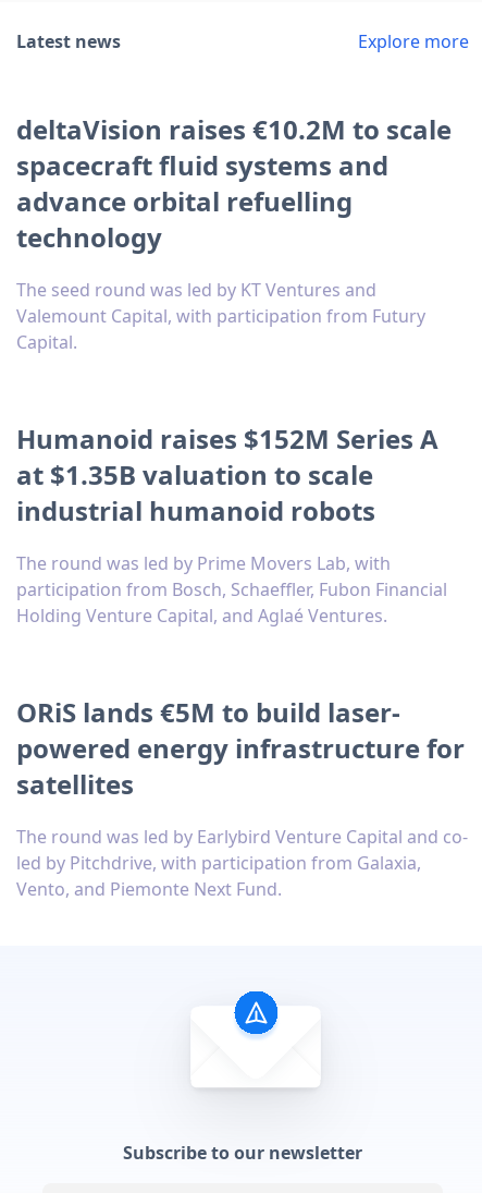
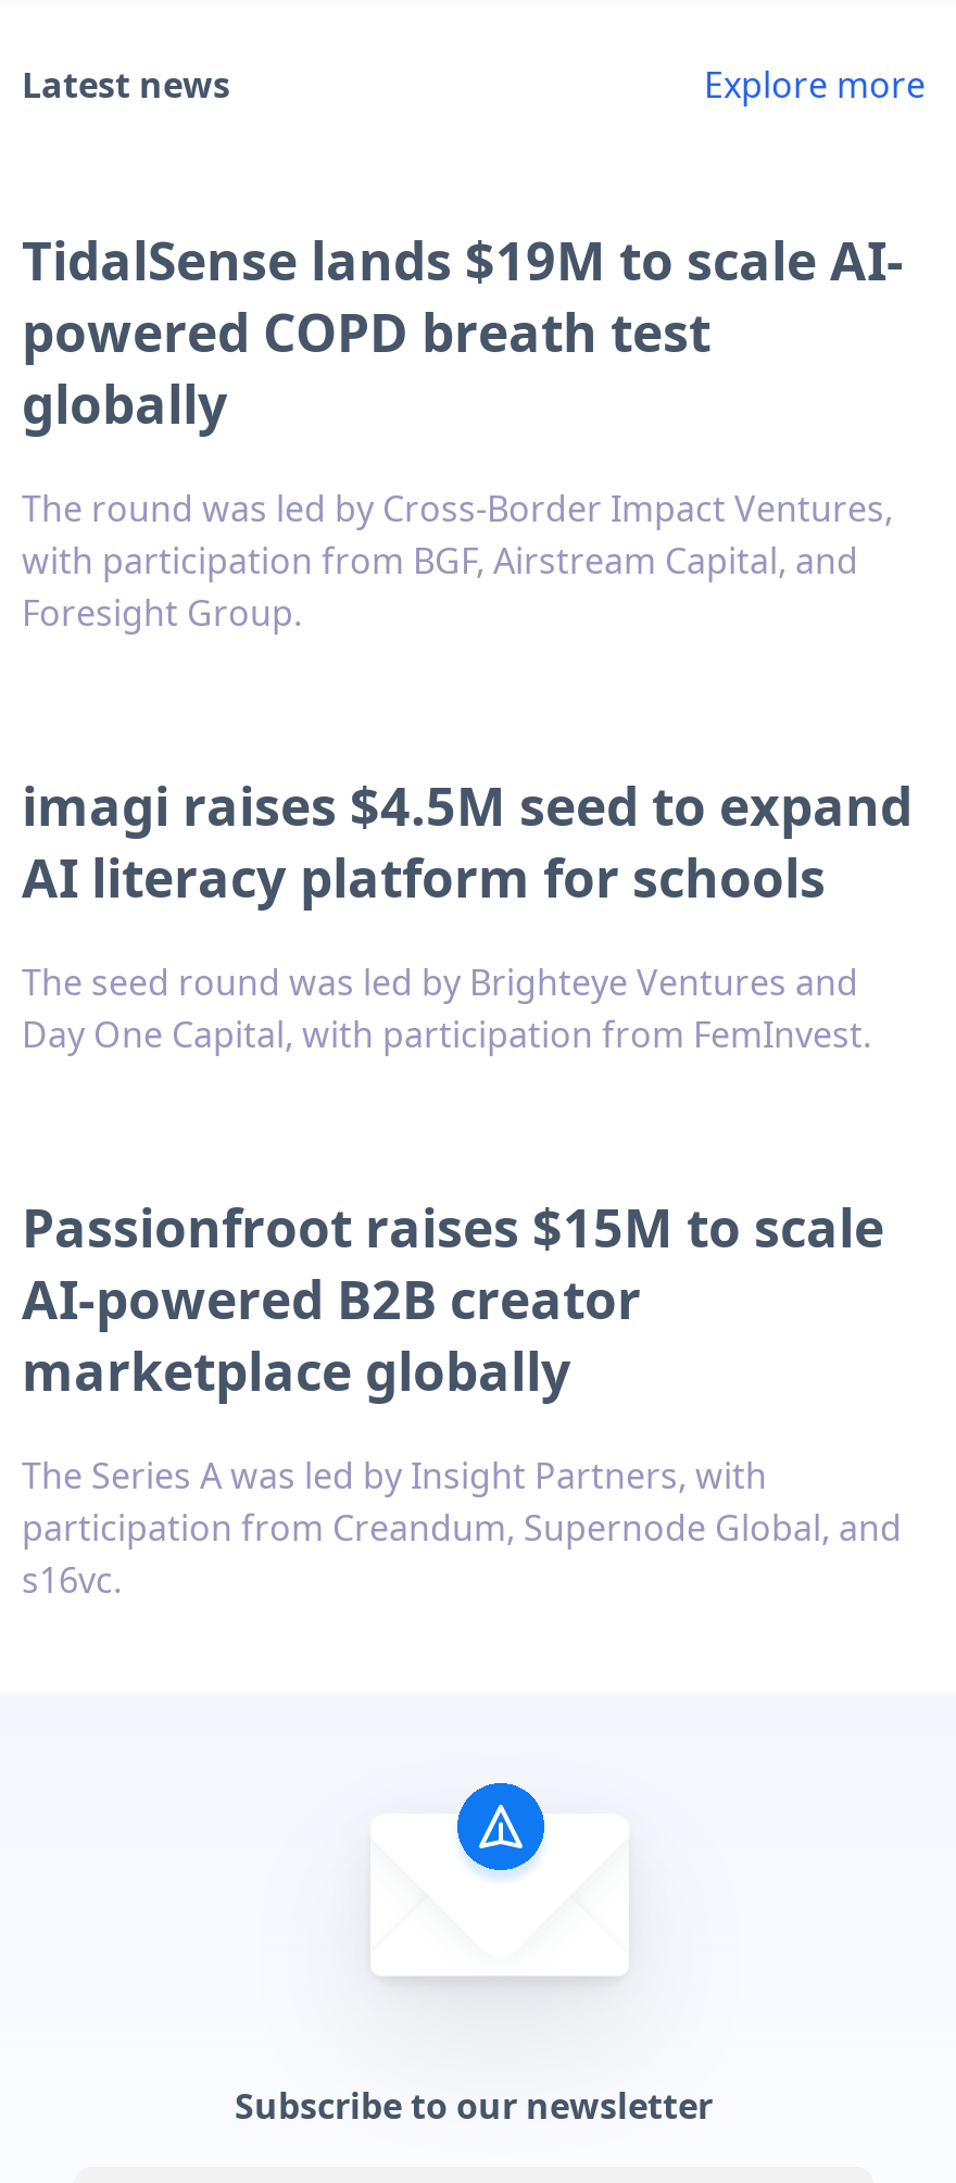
[16,112,452,255] deltaVision raises €10.2M to scale | spacecraft fluid systems and | advance orbital refuelling | technology -> [22,223,904,438] TidalSense lands $19M to scale AI- | powered COPD breath test | globally
[16,278,425,355] The seed round was led by KT Ventures and | Valemount Capital, with participation from Futury | Capital. -> [22,483,893,635] The round was led by Cross-Border Impact Ventures, | with participation from BGF, Airstream Capital, and | Foresight Group.
[16,421,438,529] Humanoid raises $152M Series A | at $1.35B valuation to scale | industrial humanoid robots -> [22,768,913,911] imagi raises $4.5M seed to expand | AI literacy platform for schools
[16,552,447,628] The round was led by Prime Movers Lab, with | participation from Bosch, Schaeffler, Fubon Financial | Holding Venture Capital, and Aglaé Ventures. -> [22,957,871,1057] The seed round was led by Brighteye Ventures and | Day One Capital, with participation from FemInvest.
[16,694,465,802] ORiS lands €5M to build laser- | powered energy infrastructure for | satellites -> [22,1190,884,1405] Passionfroot raises $15M to scale | AI-powered B2B creator | marketplace globally
[16,825,468,901] The round was led by Earlybird Venture Capital and co- | led by Pitchdrive, with participation from Galaxia, | Vento, and Piemonte Next Fund. -> [22,1450,902,1603] The Series A was led by Insight Partners, with | participation from Creandum, Supernode Global, and | s16vc.

